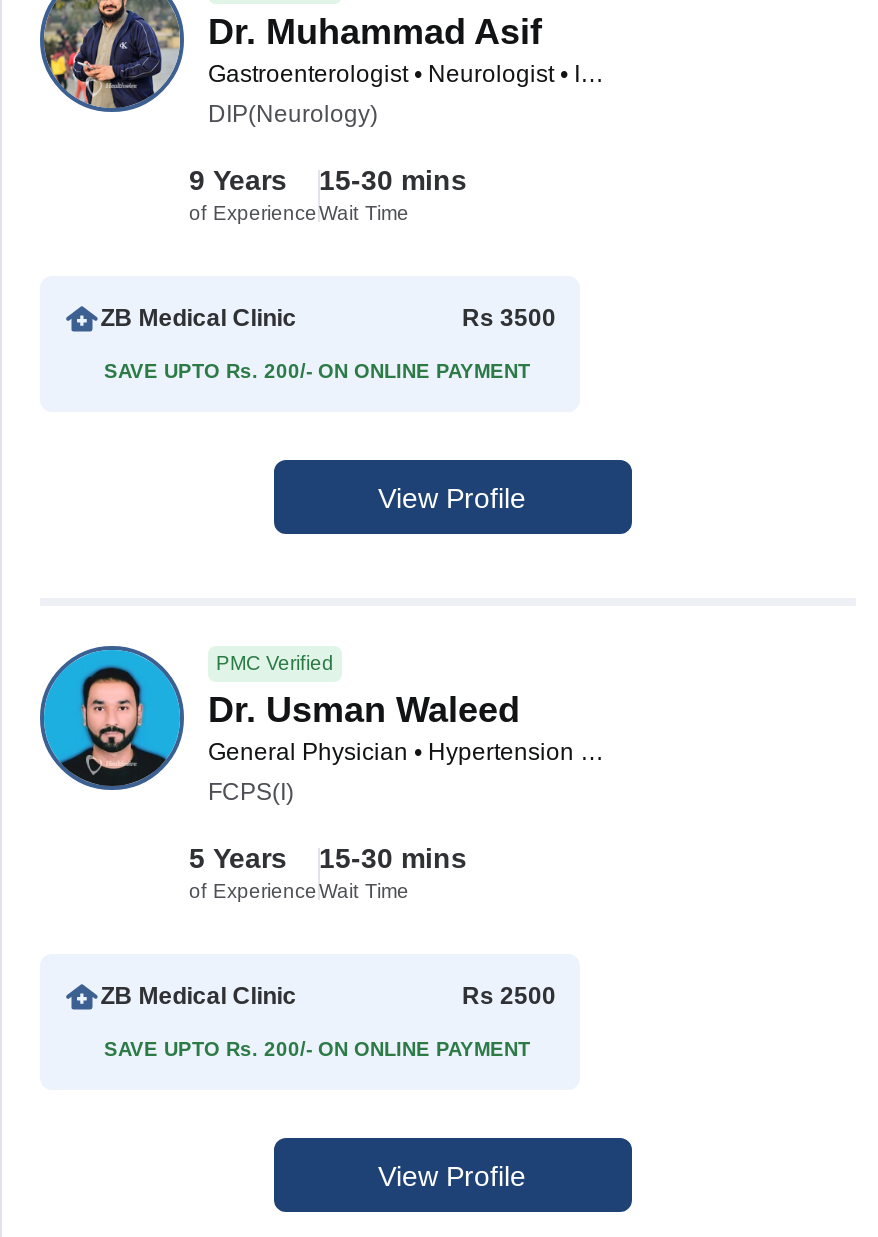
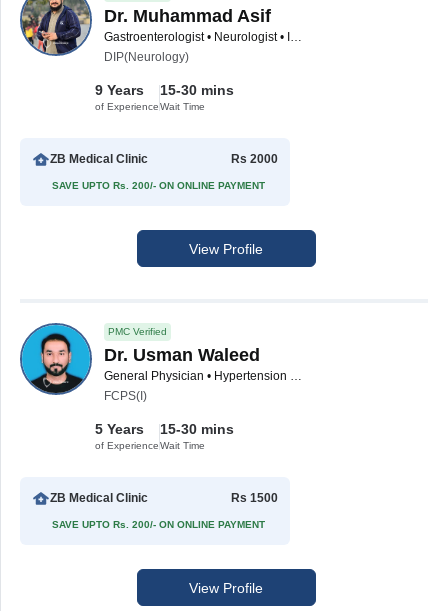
[462,304,556,332] Rs 3500 -> [231,152,278,166] Rs 2000
[462,982,556,1010] Rs 2500 -> [231,491,278,505] Rs 1500

